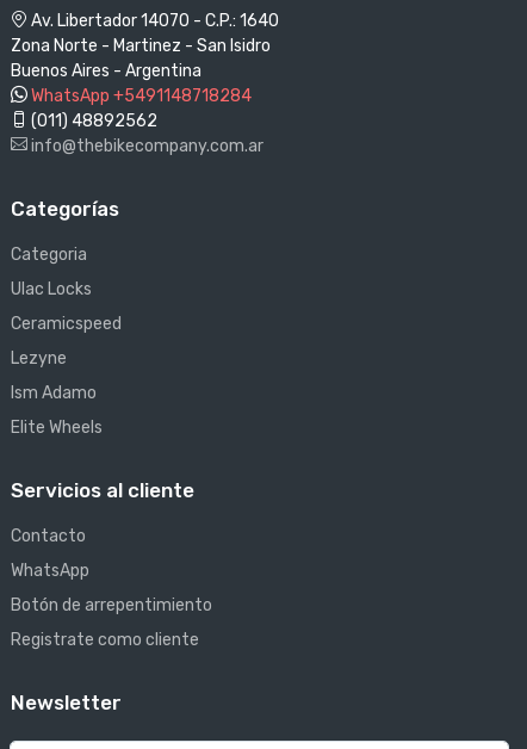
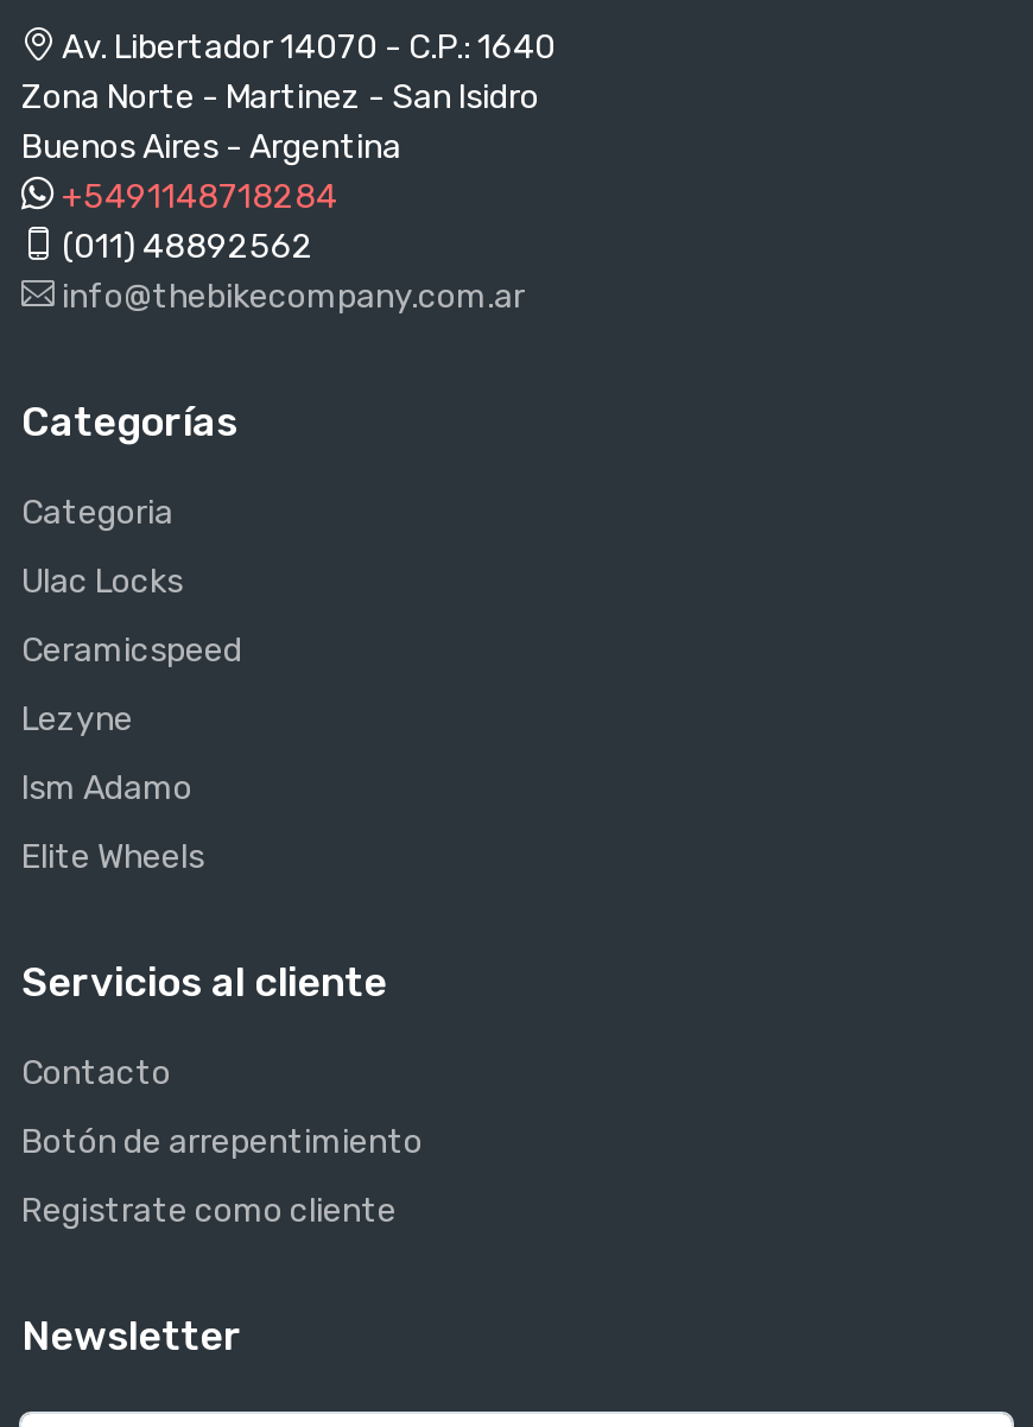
[31,86,252,107] WhatsApp +5491148718284 -> [62,178,337,218] +5491148718284
[11,561,89,581] WhatsApp -> none

